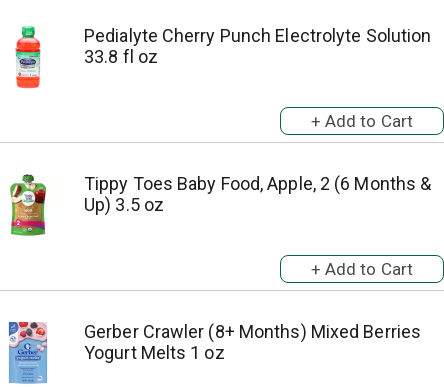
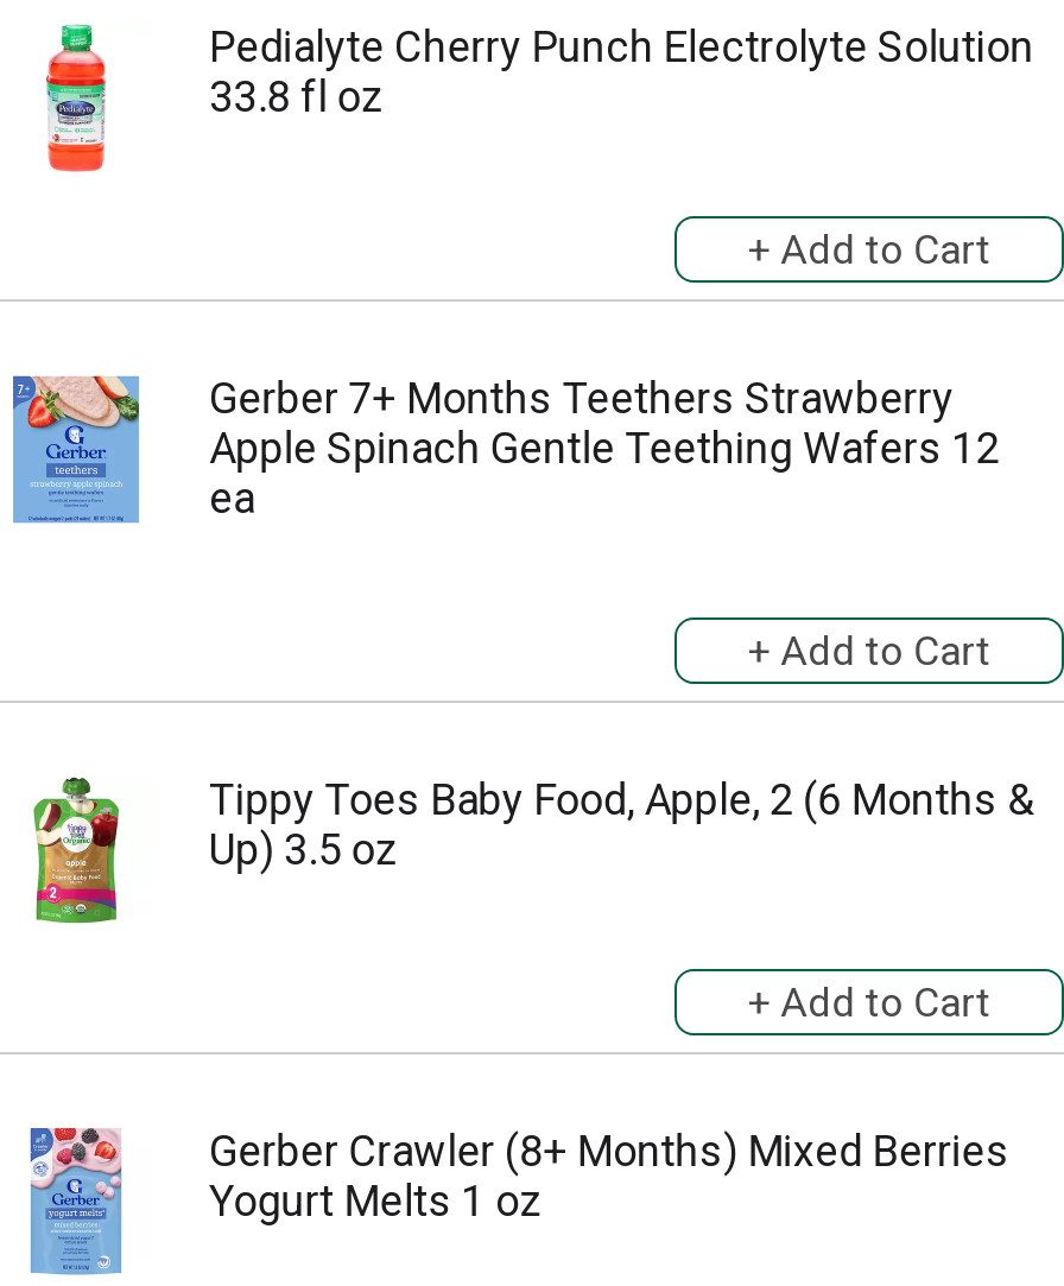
none -> [9,373,1000,525] [image] | Gerber 7+ Months Teethers Strawberry | Apple Spinach Gentle Teething Wafers 12 | ea

